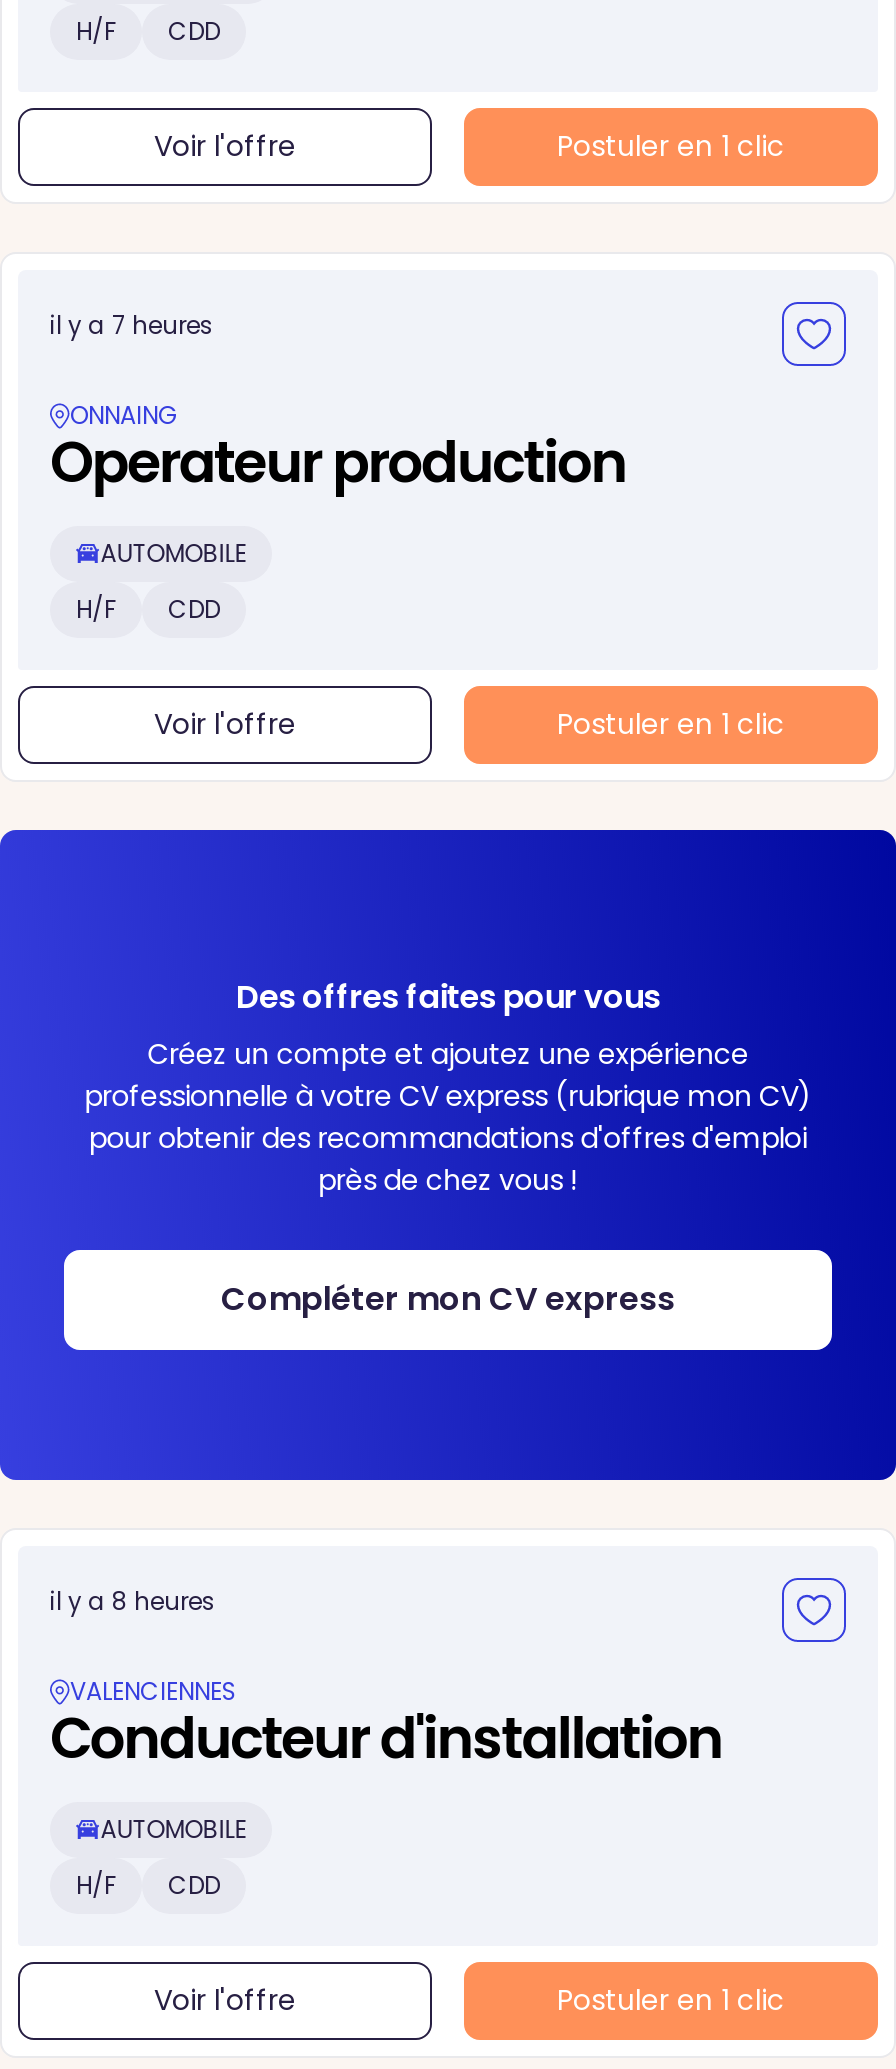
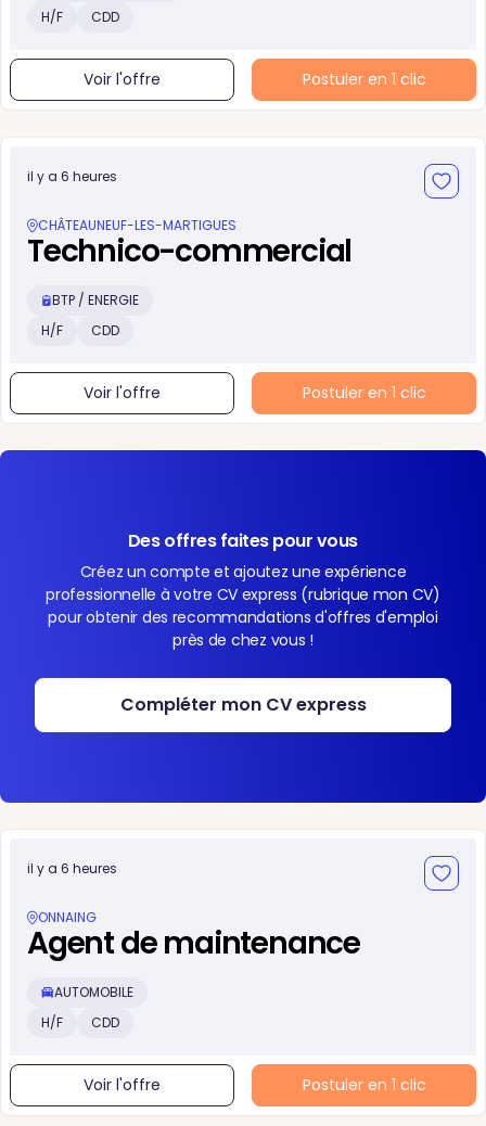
[50,308,214,342] il y a 7 heures -> [27,167,117,185] il y a 6 heures
[50,398,626,570] ONNAING | Operateur production | AUTOMOBILE -> [27,216,352,309] CHÂTEAUNEUF-LES-MARTIGUES | Technico-commercial | BTP / ENERGIE
[50,1584,216,1618] il y a 8 heures -> [27,859,117,878] il y a 6 heures
[50,1674,722,1778] VALENCIENNES | Conducteur d'installation -> [27,908,360,964] ONNAING | Agent de maintenance

